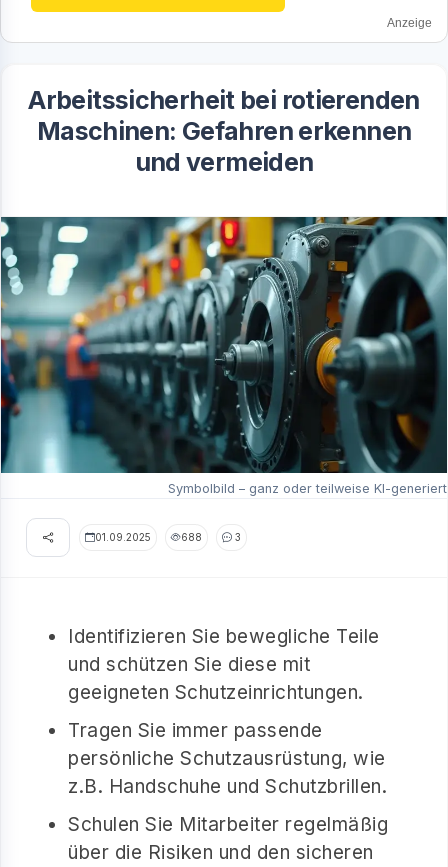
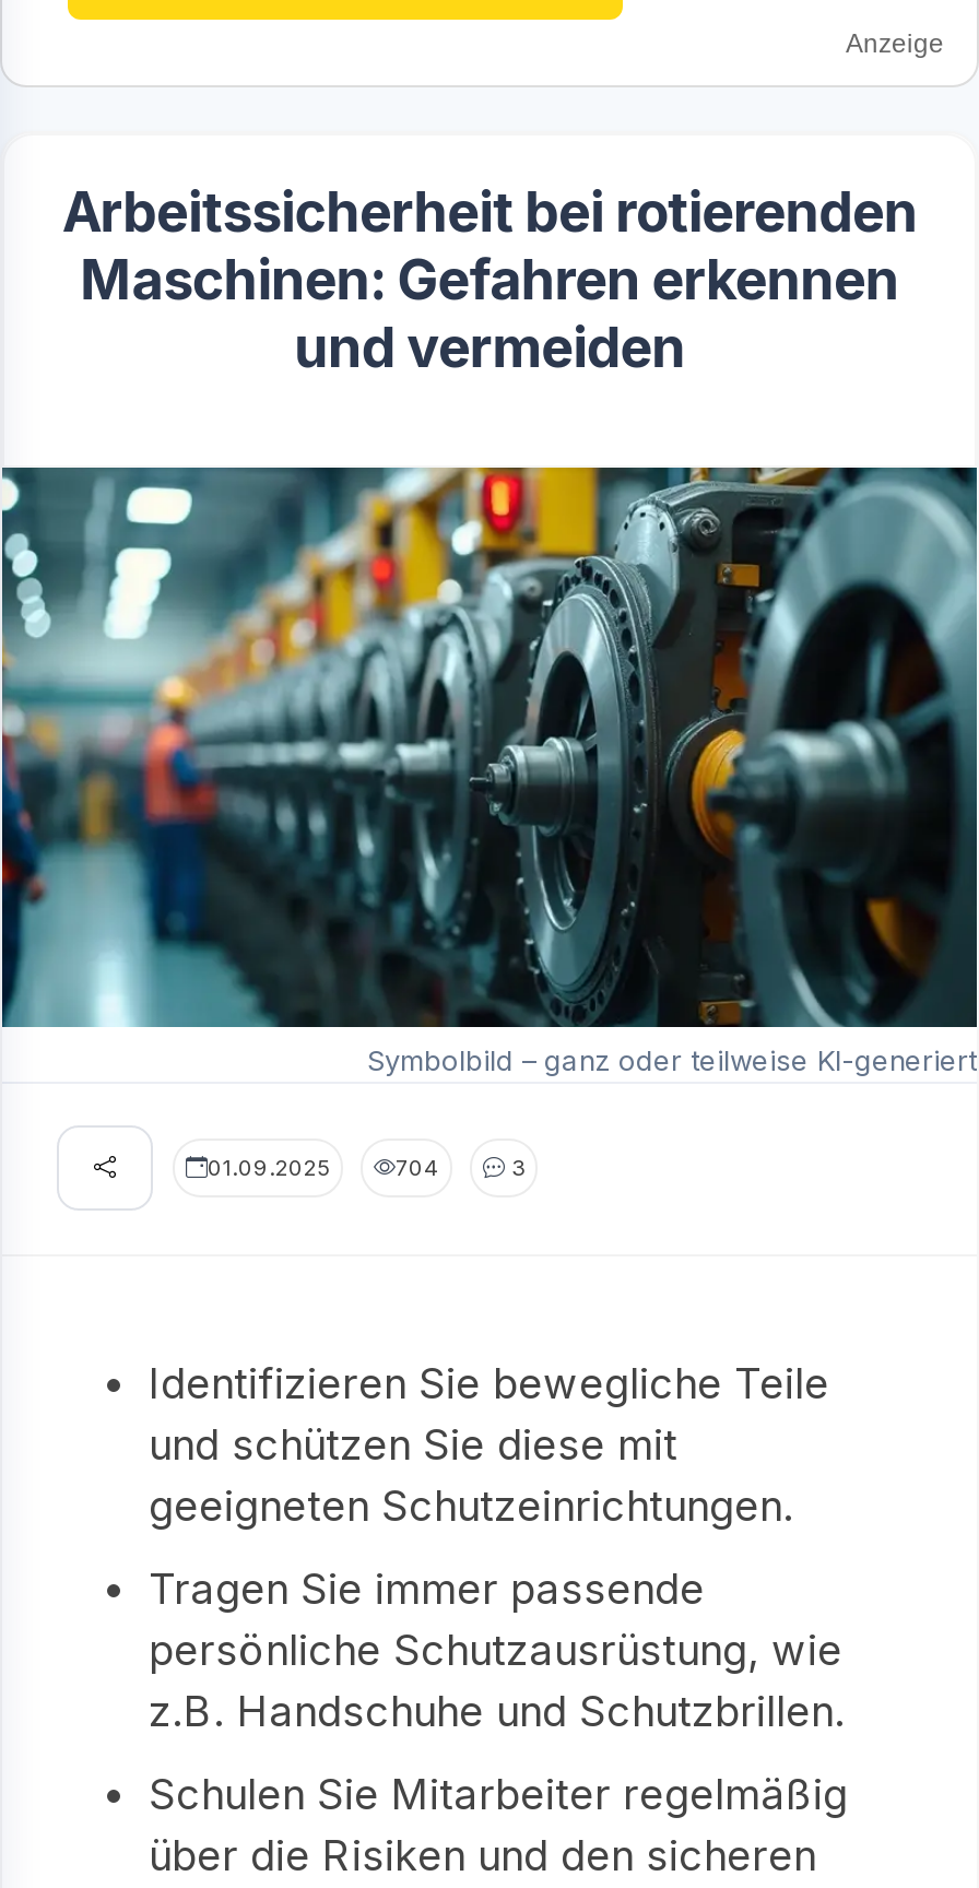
[181,531,202,543] 688 -> [396,1154,439,1180] 704

